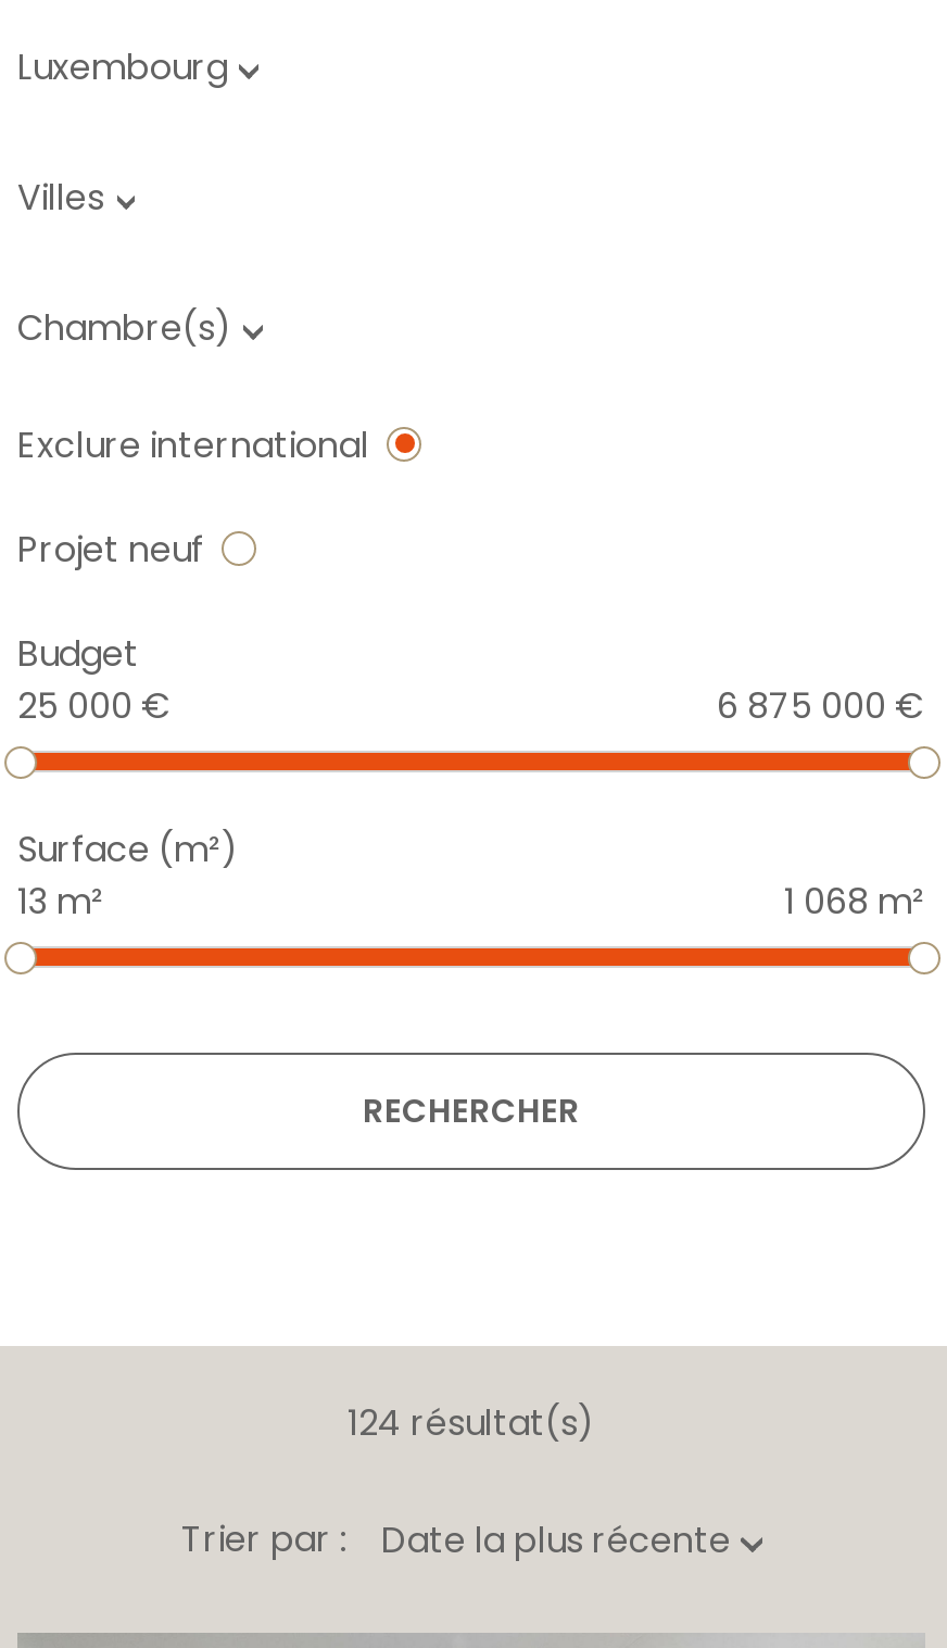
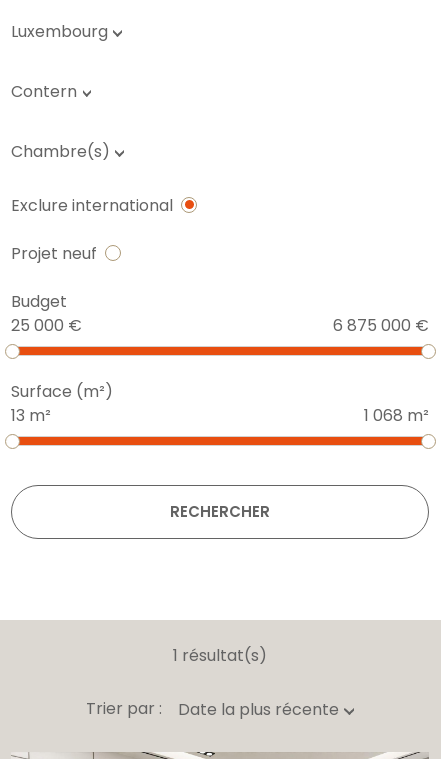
[17,174,104,224] Villes -> [11,80,77,103] Contern
[348,1399,595,1449] 124 résultat(s) -> [173,644,267,667] 1 résultat(s)

